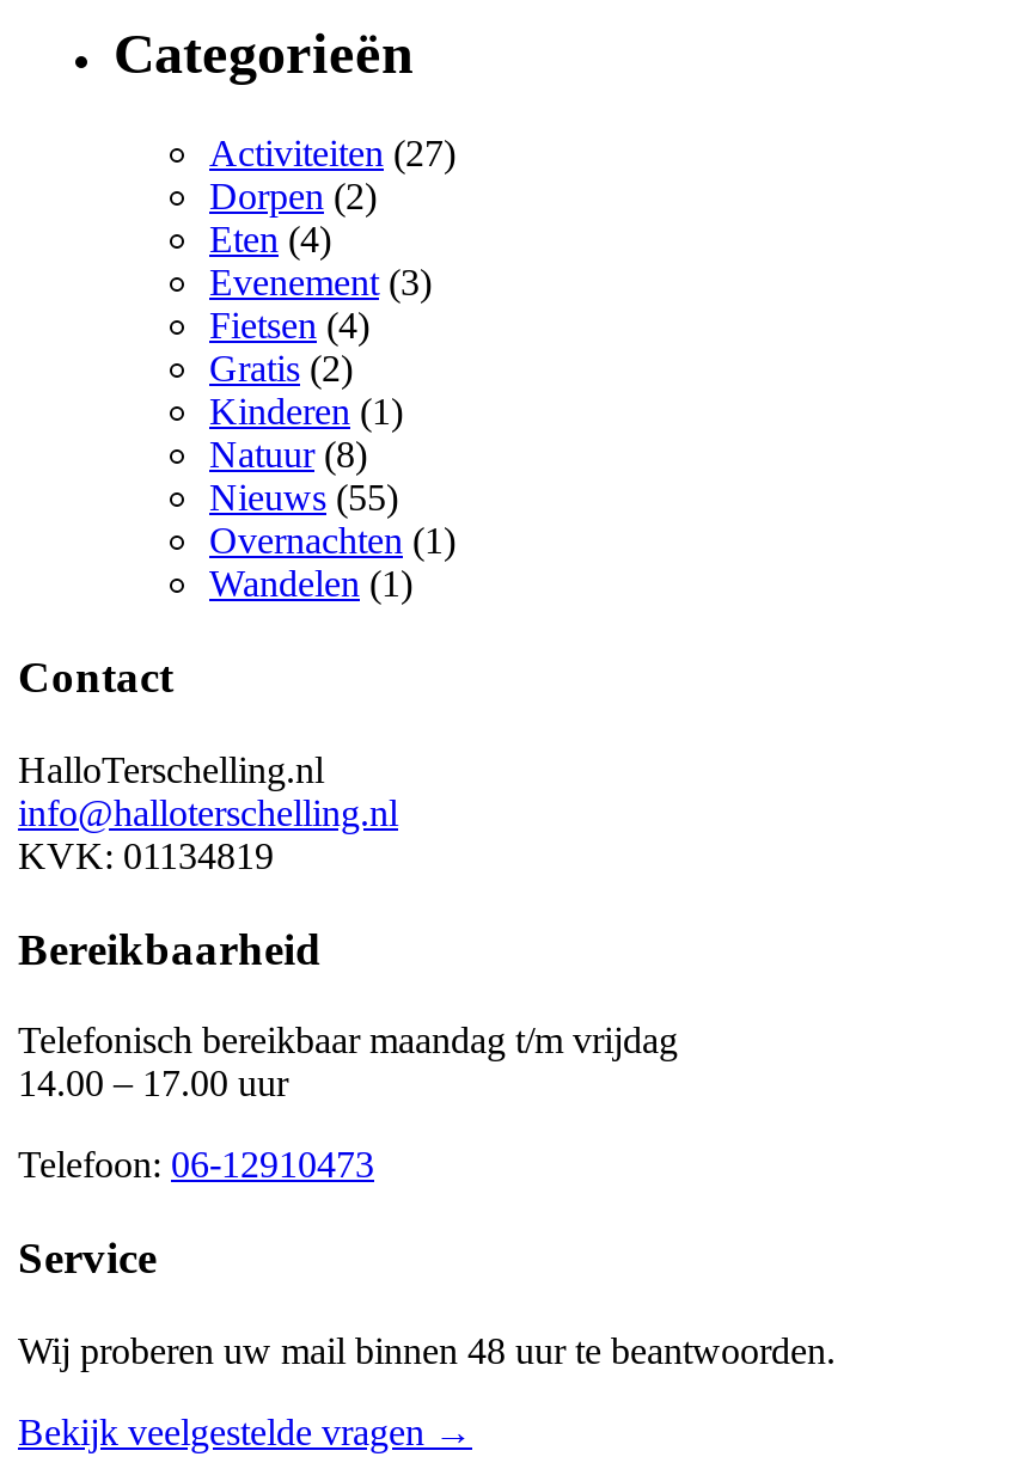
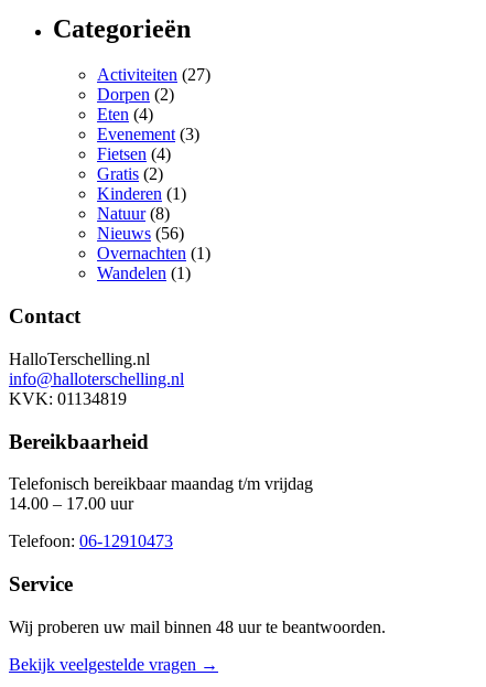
[209,478,398,519] Nieuws (55) -> [97,224,184,243] Nieuws (56)

